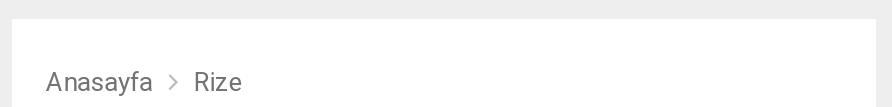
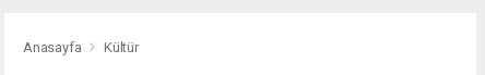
[194,68,242,98] Rize -> [104,39,139,56] Kültür

